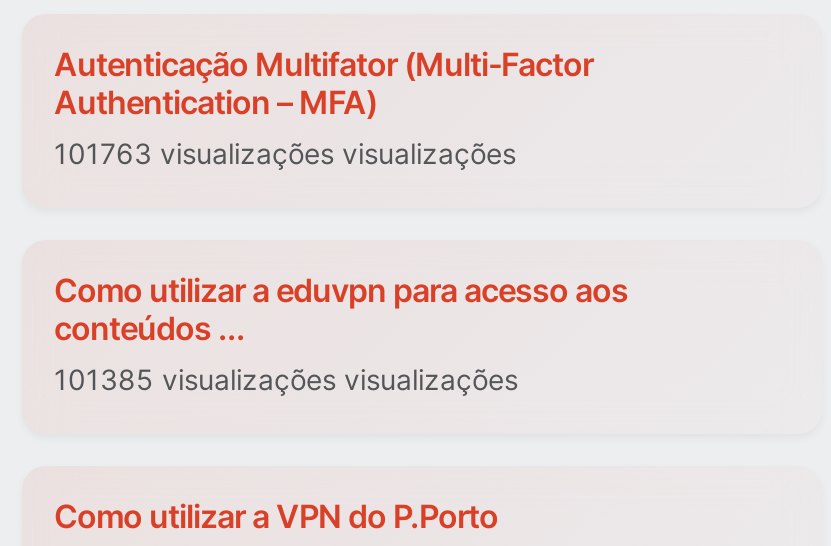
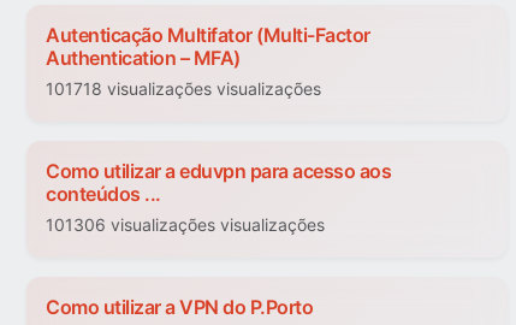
[54,137,516,171] 101763 visualizações visualizações -> [46,79,321,99] 101718 visualizações visualizações
[54,363,518,397] 101385 visualizações visualizações -> [46,215,325,235] 101306 visualizações visualizações

